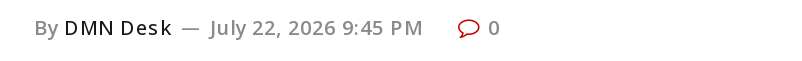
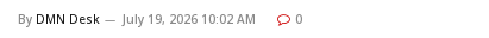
[34,13,422,41] By DMN Desk July 22, 2026 9:45 PM -> [18,11,256,27] By DMN Desk July 19, 2026 10:02 AM

